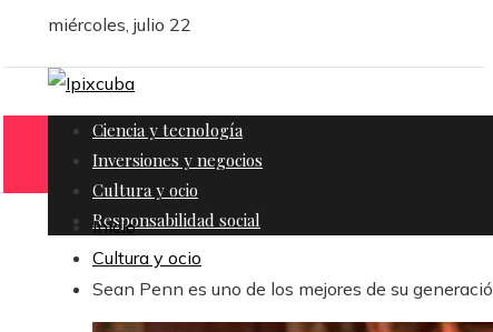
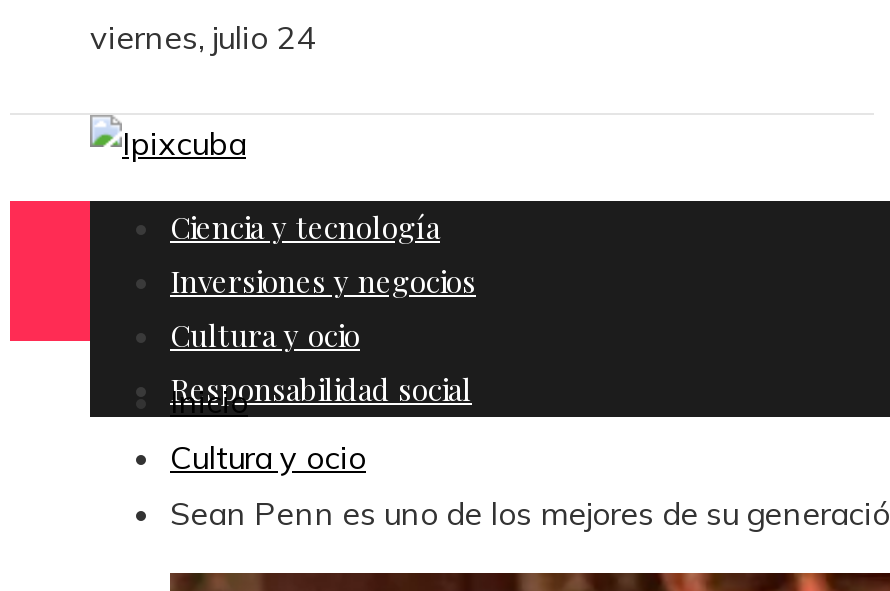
[48,13,191,36] miércoles, julio 22 -> [90,17,316,57] viernes, julio 24

